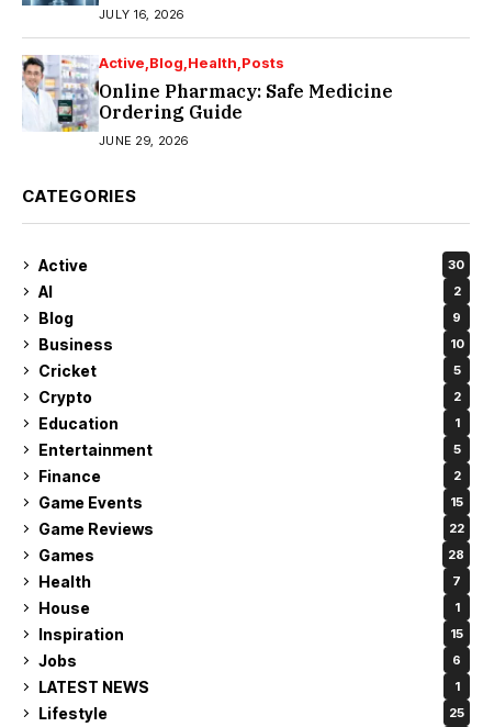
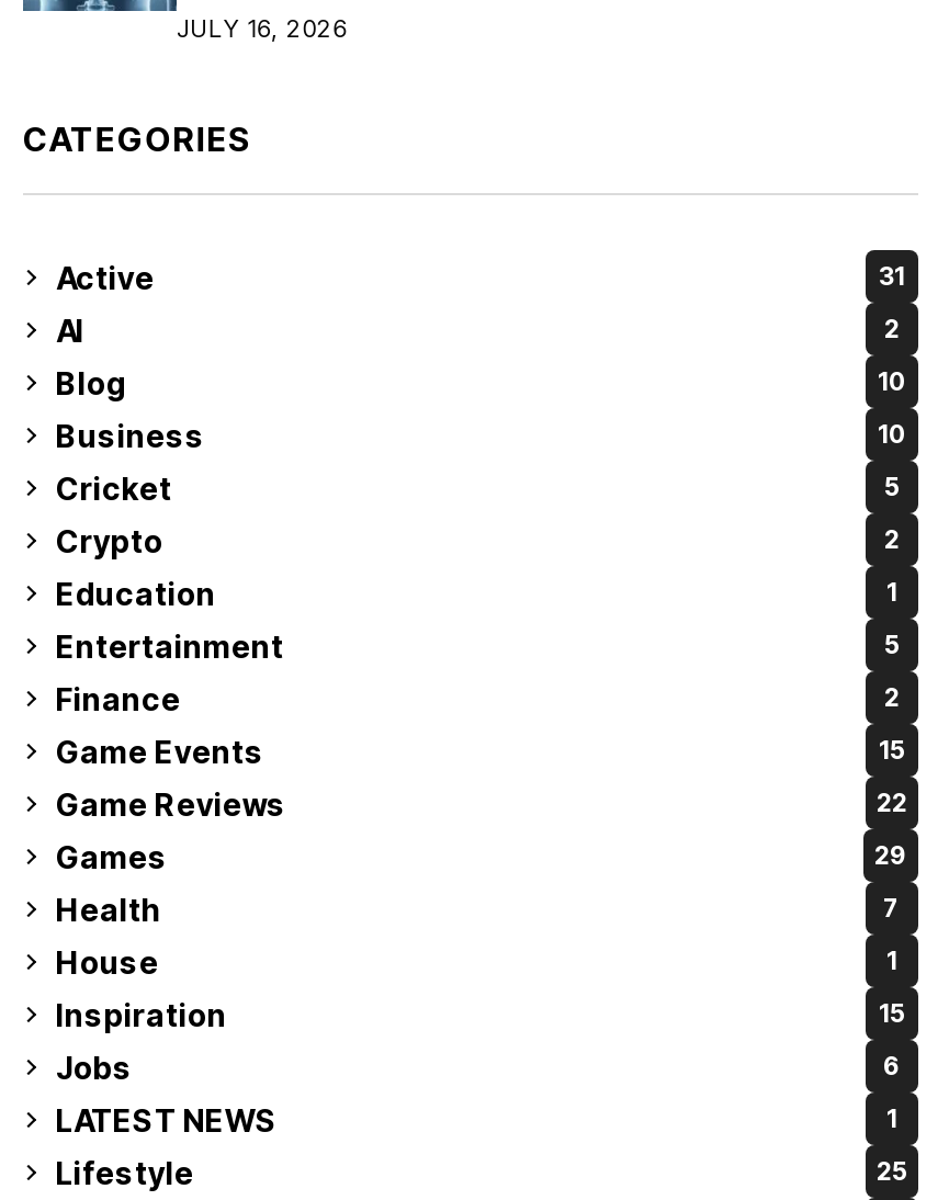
[22,54,393,148] [image] | Active Blog Health Posts | Online Pharmacy: Safe Medicine | Ordering Guide | JUNE 29, 2026 -> none
[448,257,464,272] 30 -> [879,261,905,292] 31
[452,310,461,325] 9 -> [878,366,906,397] 10
[448,547,464,562] 28 -> [874,840,907,871] 29

